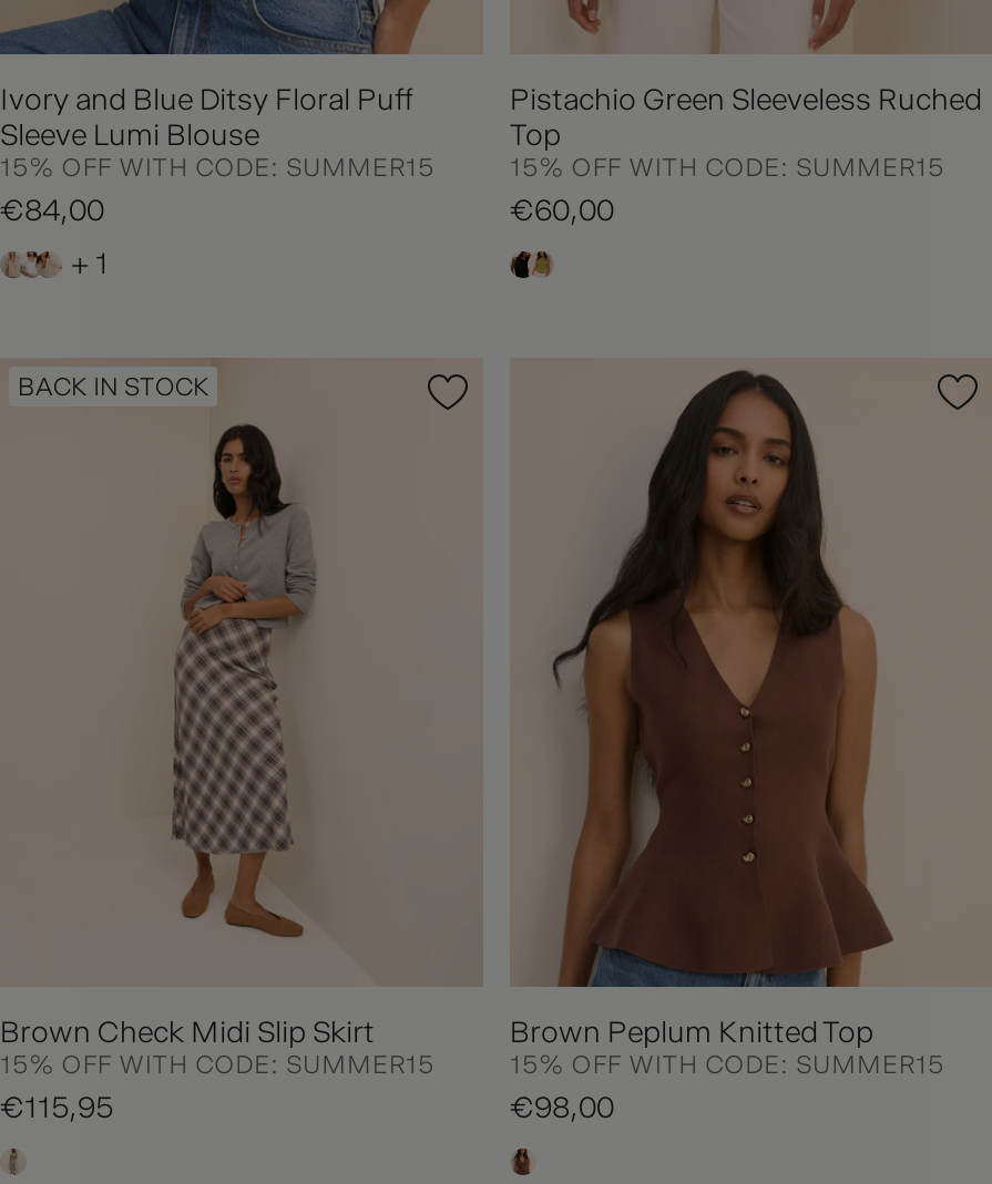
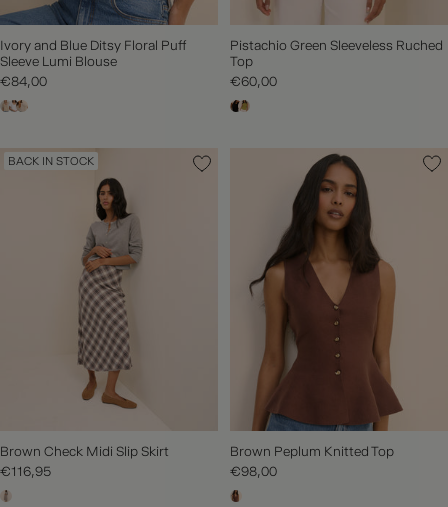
[0,152,434,183] 15% OFF WITH CODE: SUMMER15 -> none
[510,152,944,183] 15% OFF WITH CODE: SUMMER15 -> none
[71,244,109,280] + 1 -> none
[0,1048,434,1124] 15% OFF WITH CODE: SUMMER15 | €115,95 -> [0,463,51,479] €116,95
[510,1048,944,1079] 15% OFF WITH CODE: SUMMER15 -> none

